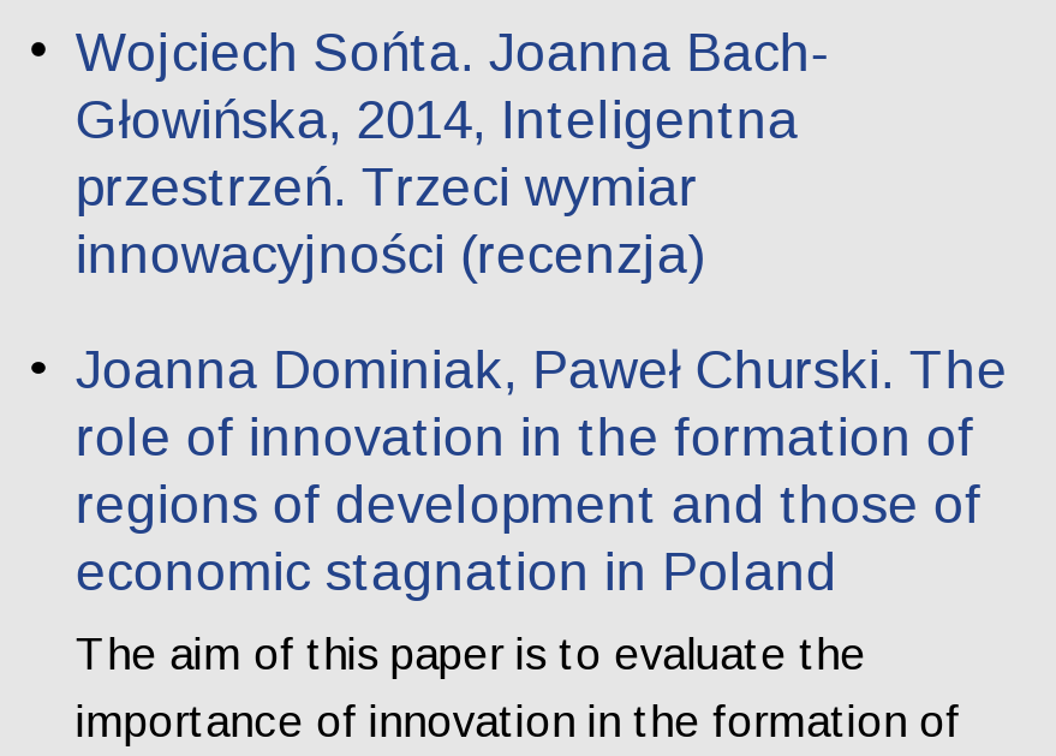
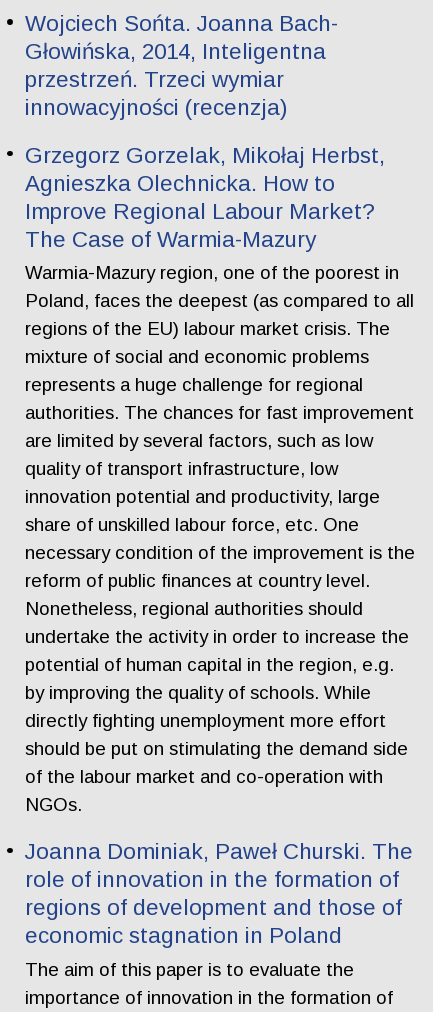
none -> [25,143,415,815] Grzegorz Gorzelak, Mikołaj Herbst, | Agnieszka Olechnicka. How to | Improve Regional Labour Market? | The Case of Warmia-Mazury | Warmia-Mazury region, one of the poorest in | Poland, faces the deepest (as compared to all | regions of the EU) labour market crisis. The | mixture of social and economic problems | represents a huge challenge for regional | authorities. The chances for fast improvement | are limited by several factors, such as low | quality of transport infrastructure, low | innovation potential and productivity, large | share of unskilled labour force, etc. One | necessary condition of the improvement is the | reform of public finances at country level. | Nonetheless, regional authorities should | undertake the activity in order to increase the | potential of human capital in the region, e.g. | by improving the quality of schools. While | directly fighting unemployment more effort | should be put on stimulating the demand side | of the labour market and co-operation with | NGOs.

